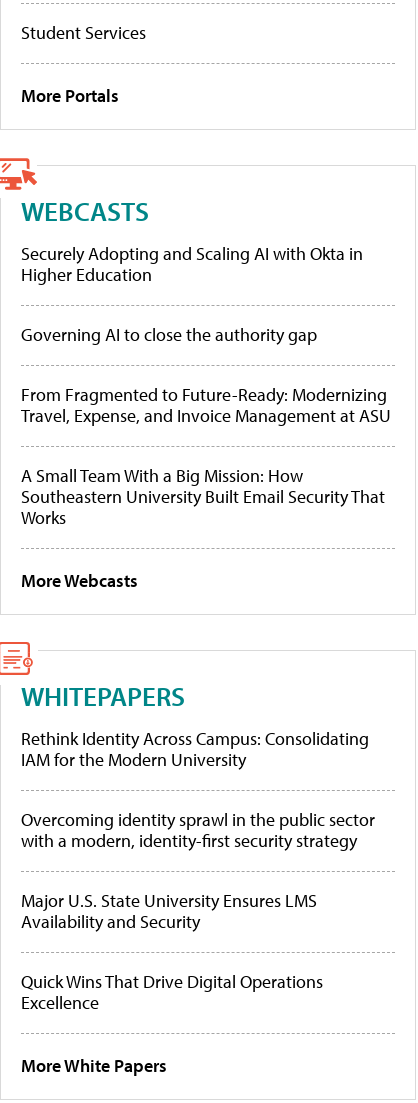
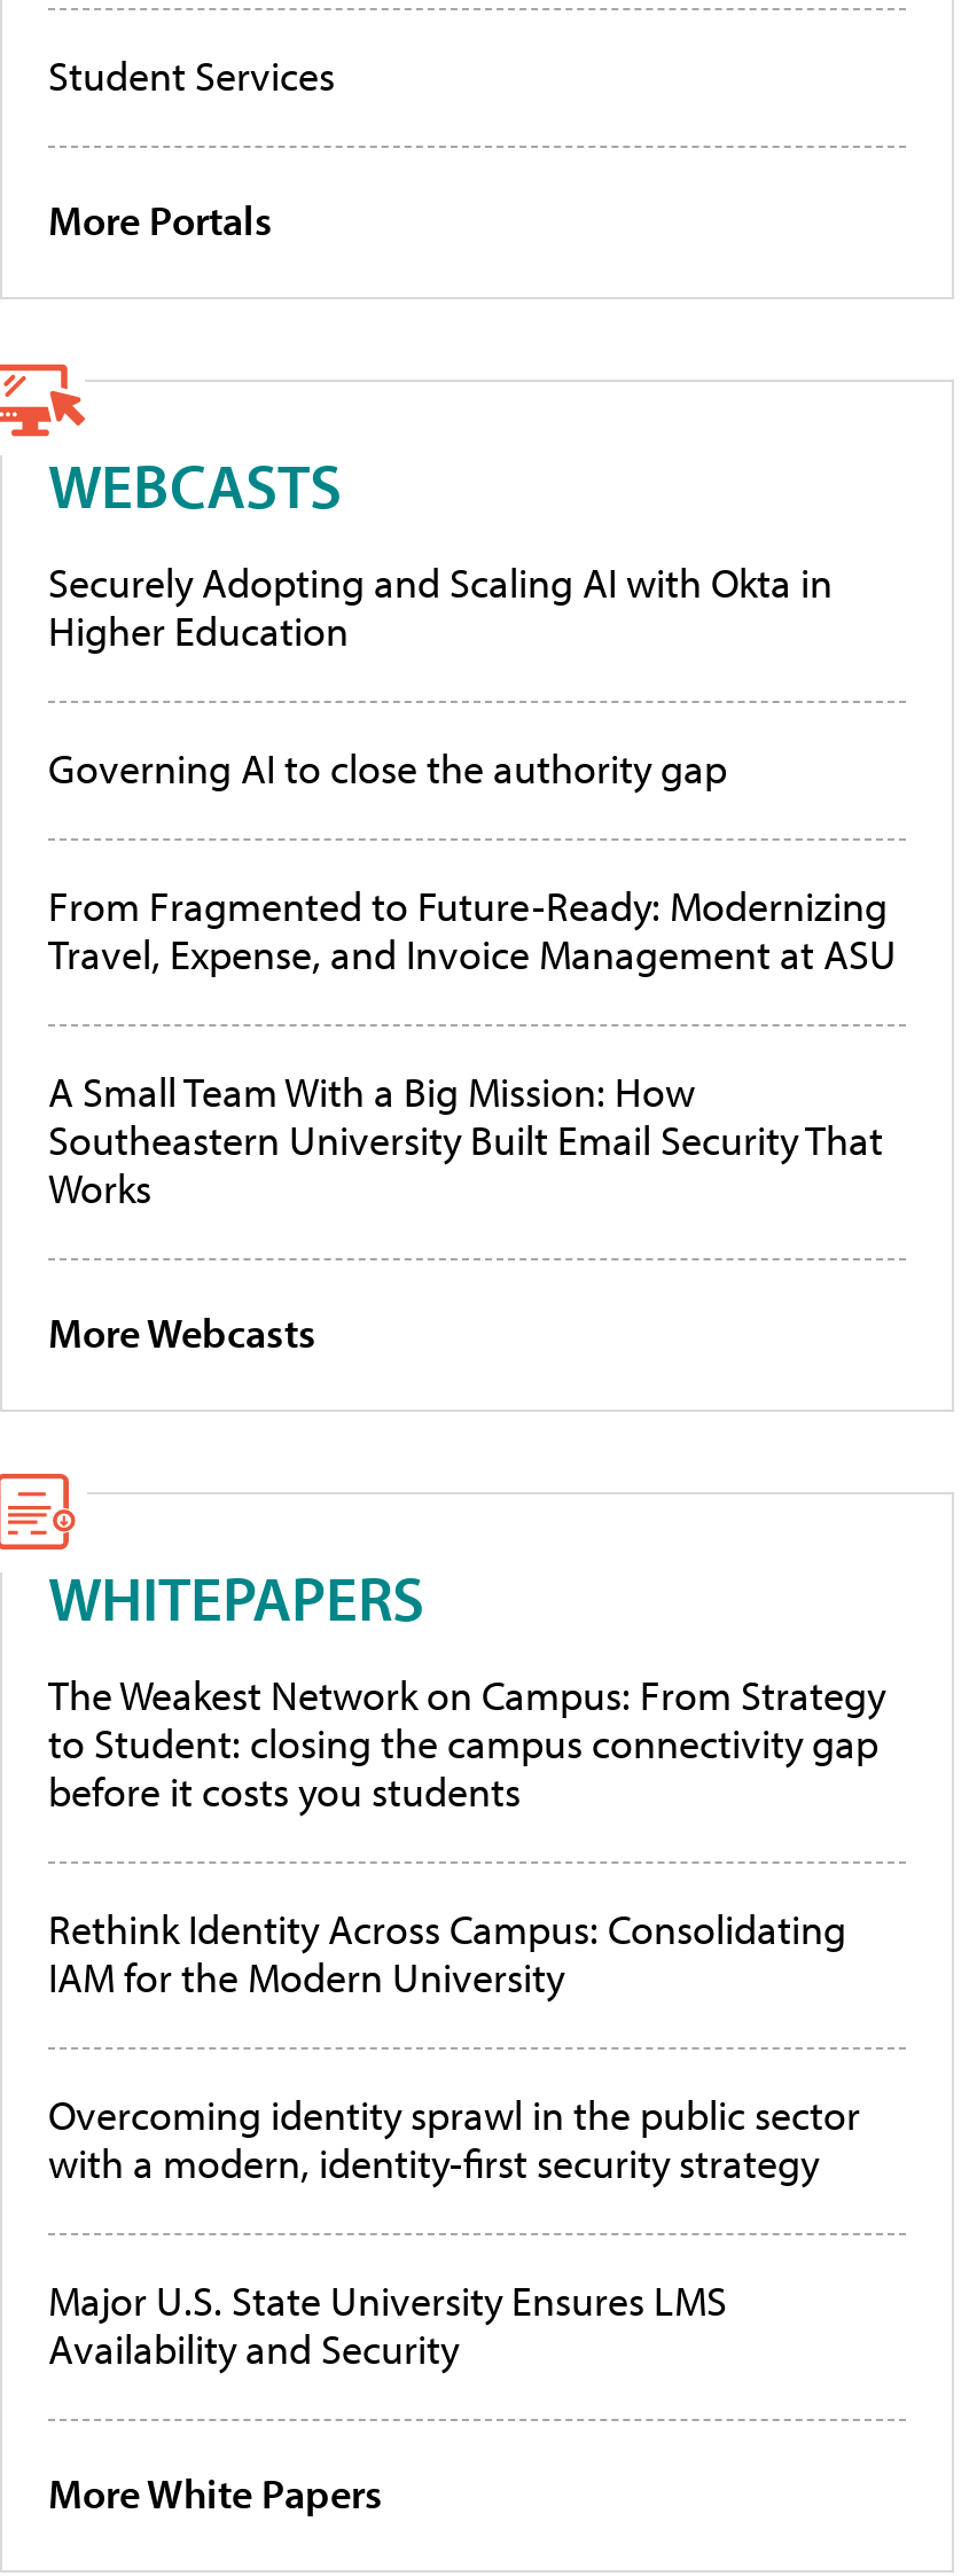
none -> [48,1669,885,1818] The Weakest Network on Campus: From Strategy | to Student: closing the campus connectivity gap | before it costs you students
moved [21,727,375,933] -> [48,1903,860,2375]: Rethink Identity Across Campus: Consolidating | IAM for the Modern University | Overcoming identity sprawl in the public sector | with a modern, identity-first security strategy | Major U.S. State University Ensures LMS | Availability and Security
[21,970,323,1014] Quick Wins That Drive Digital Operations | Excellence -> none

